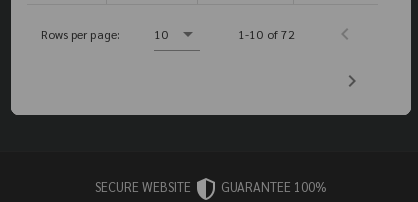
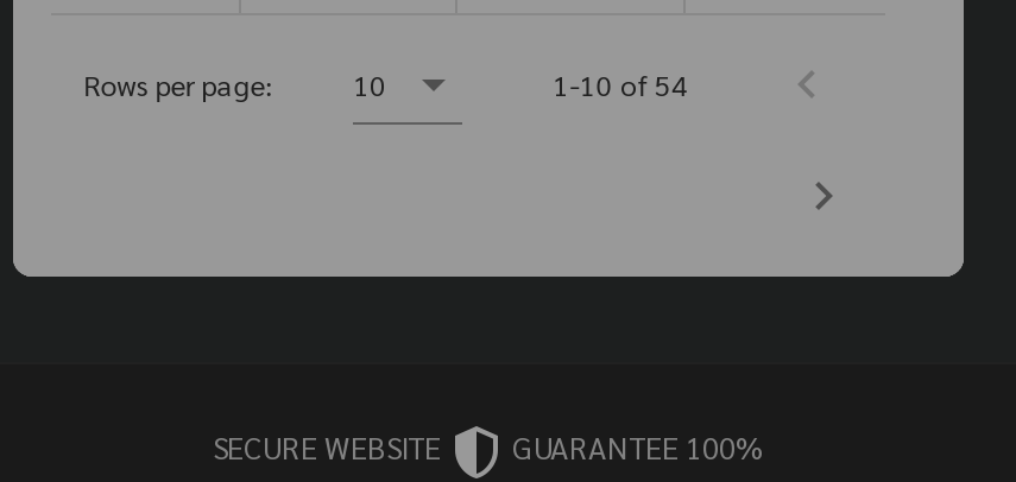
[238,26,295,42] 1-10 of 72 -> [553,65,688,103] 1-10 of 54

